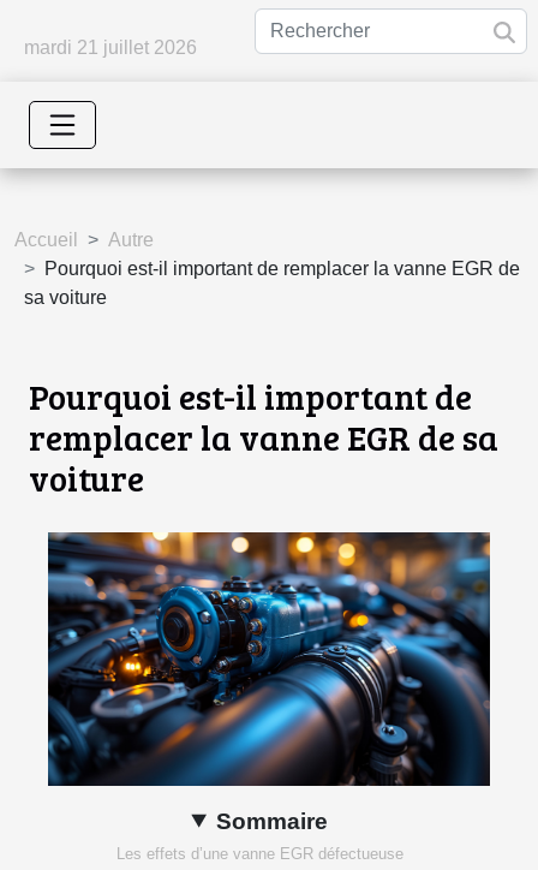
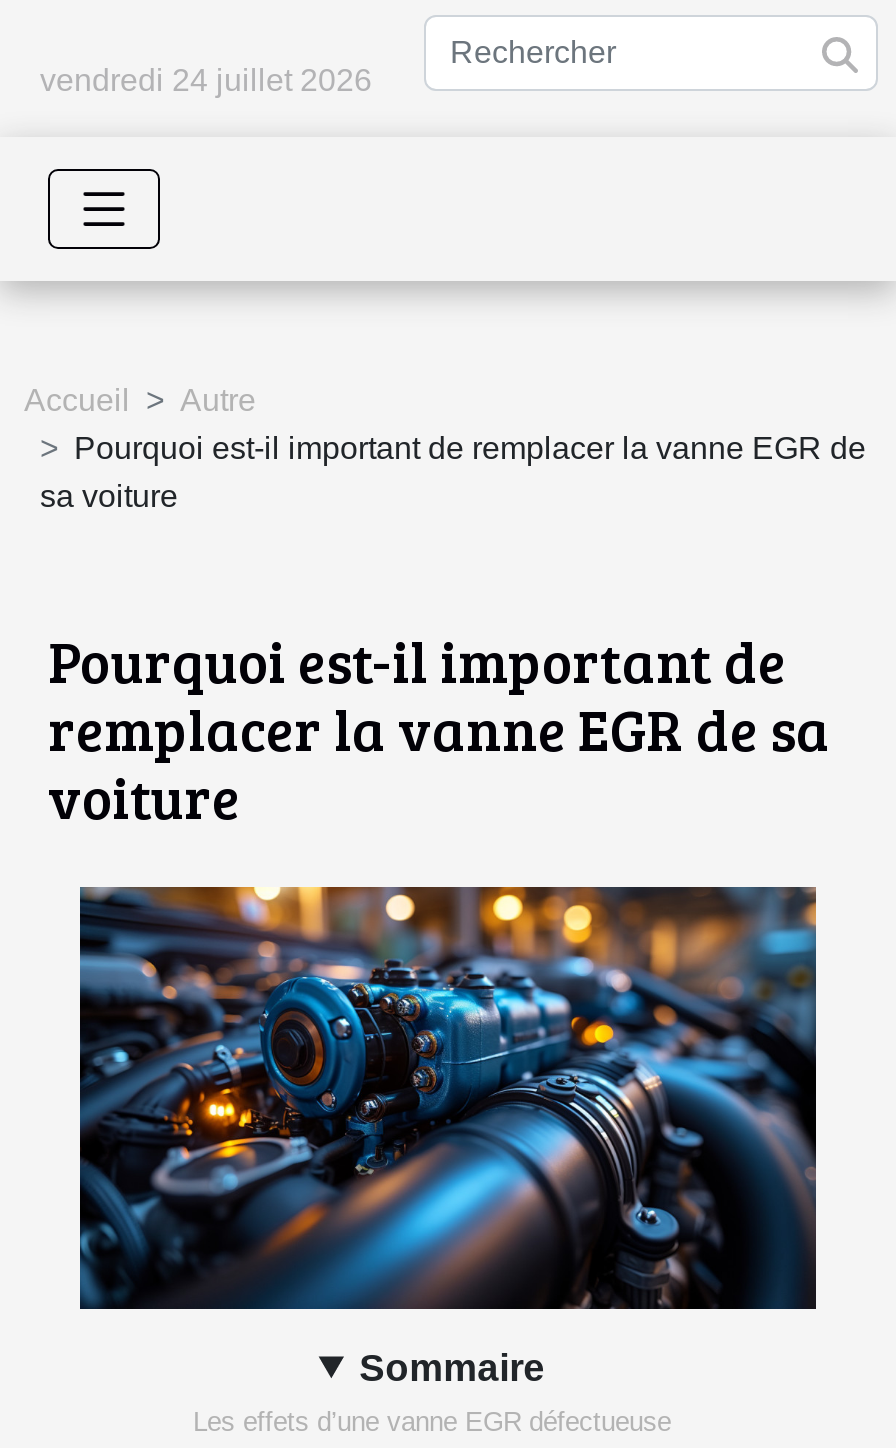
[24,37,197,58] mardi 21 juillet 2026 -> [40,63,372,97] vendredi 24 juillet 2026

